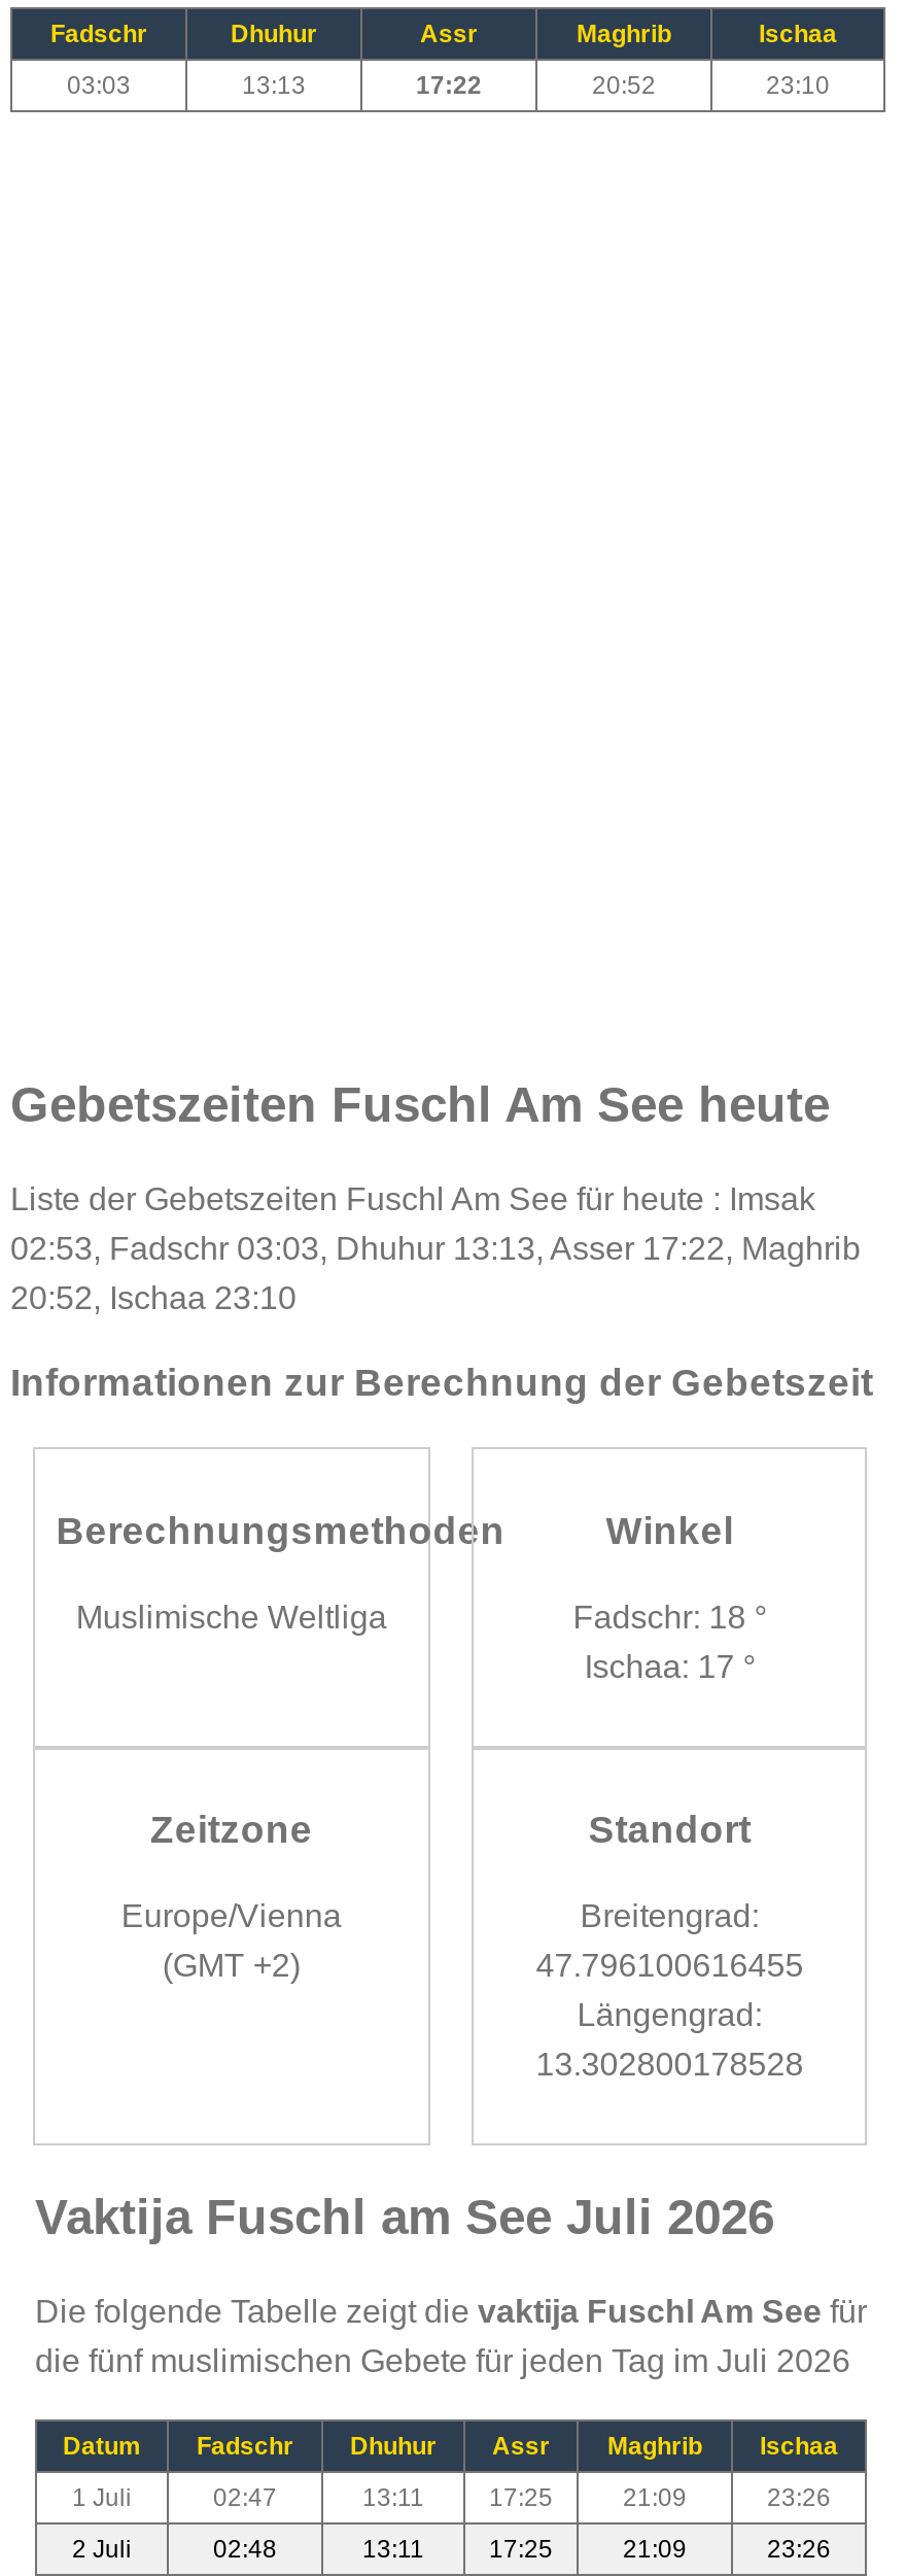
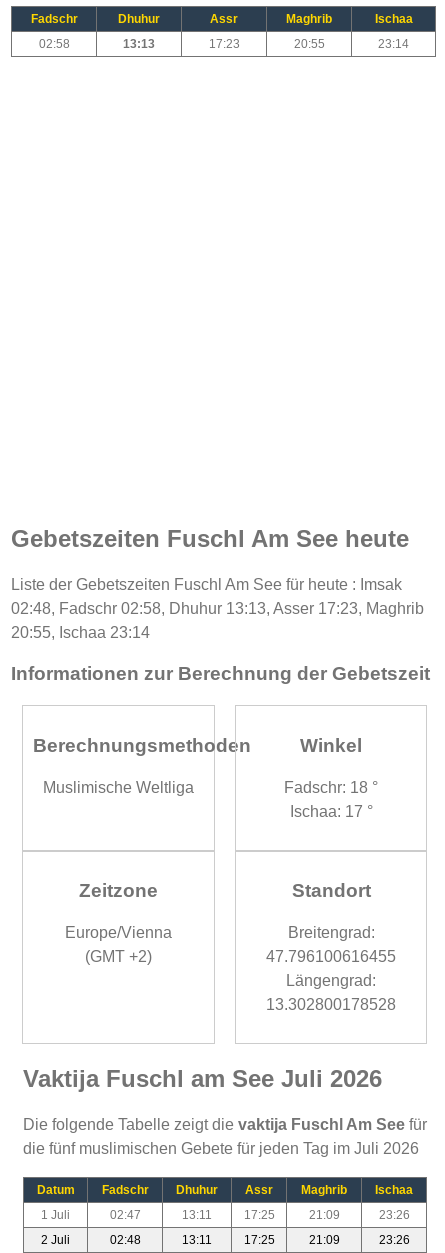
[67,71,131,100] 03:03 -> [38,37,69,51] 02:58
[416,71,482,100] 17:22 -> [208,37,239,51] 17:23
[592,71,656,100] 20:52 -> [293,37,324,51] 20:55
[766,71,830,100] 23:10 -> [378,37,409,51] 23:14
[10,1230,861,1265] 02:53, Fadschr 03:03, Dhuhur 13:13, Asser 17:22, Maghrib -> [11,600,424,617] 02:48, Fadschr 02:58, Dhuhur 13:13, Asser 17:23, Maghrib
[10,1280,297,1315] 20:52, Ischaa 23:10 -> [11,624,150,641] 20:55, Ischaa 23:14

